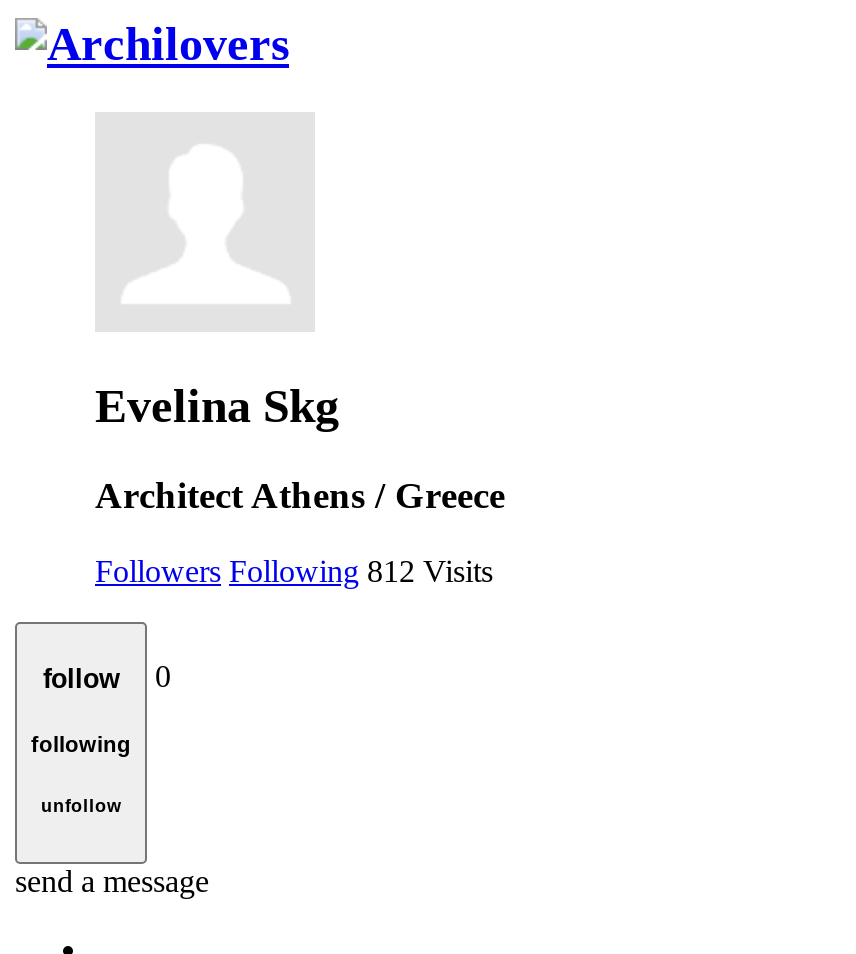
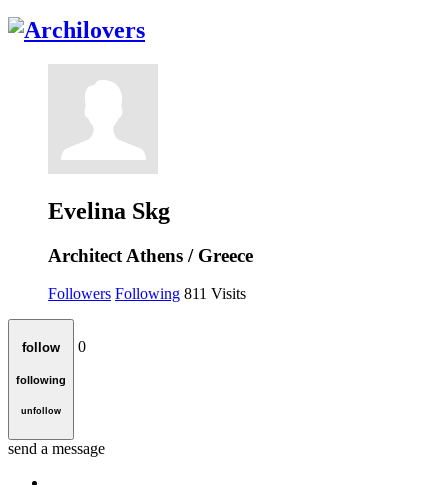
[95,555,493,589] Followers Following 812 Visits -> [48,285,246,302] Followers Following 811 Visits

